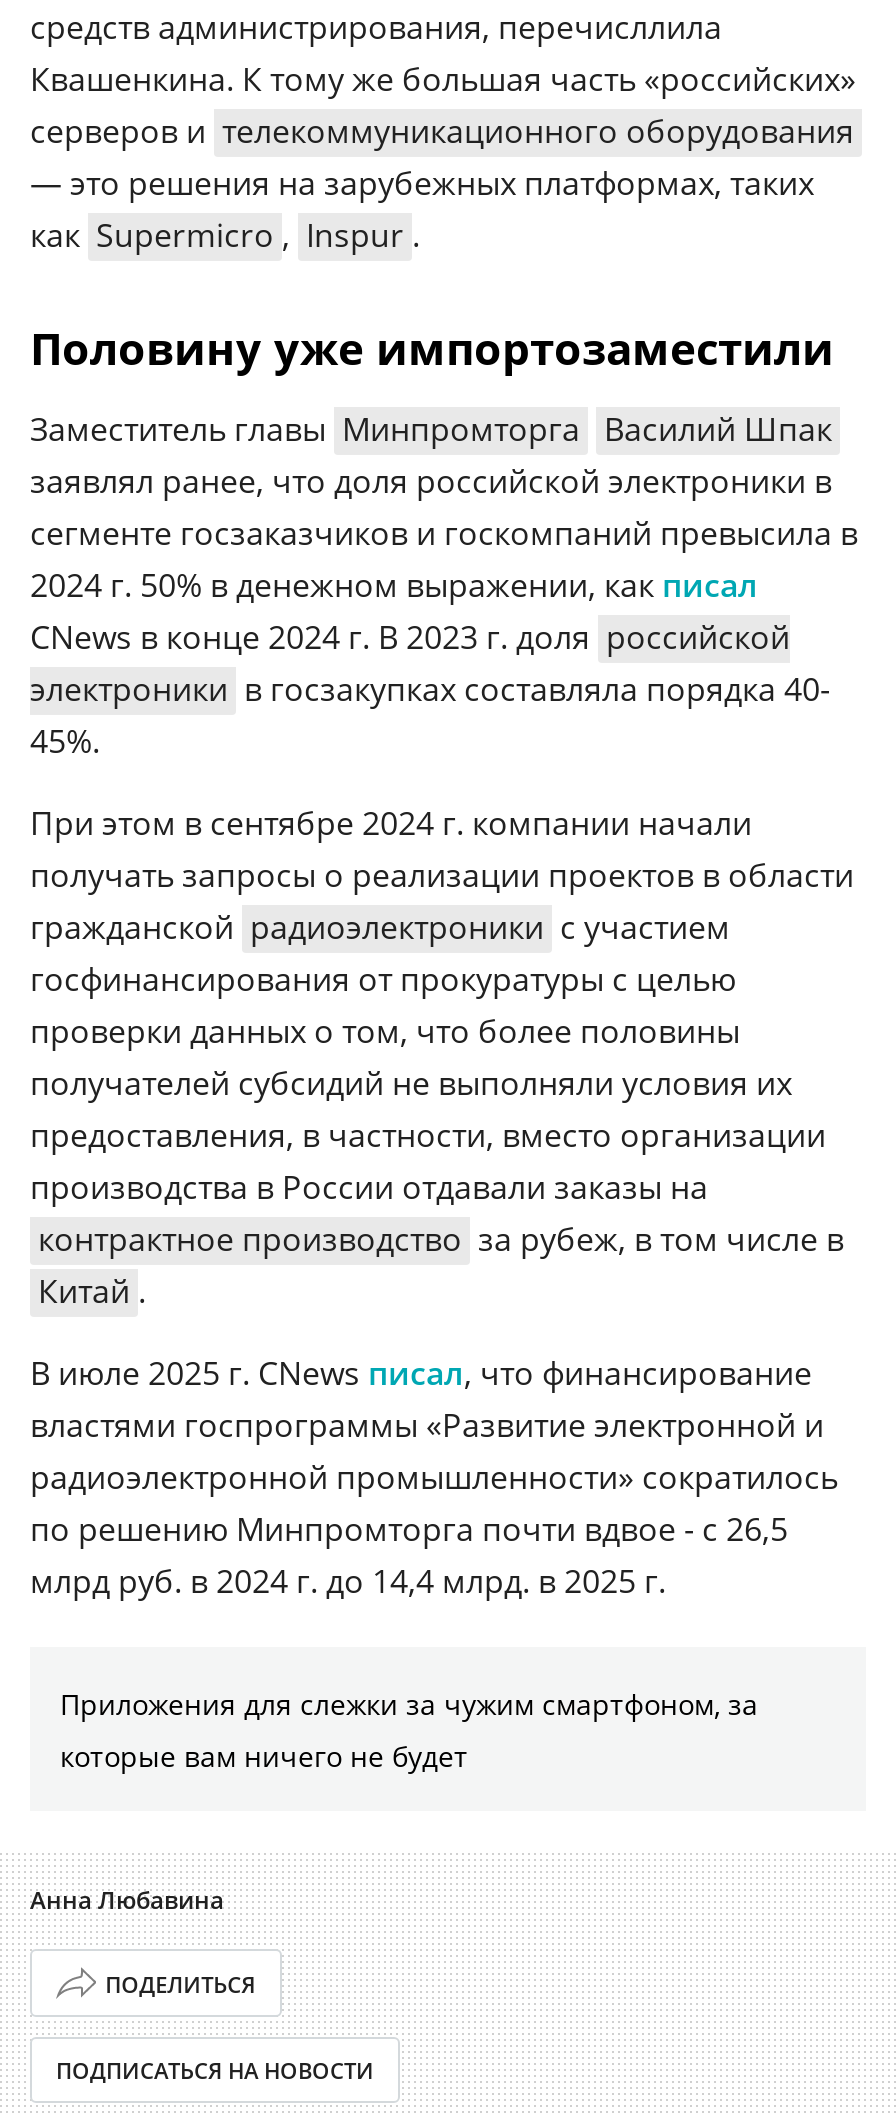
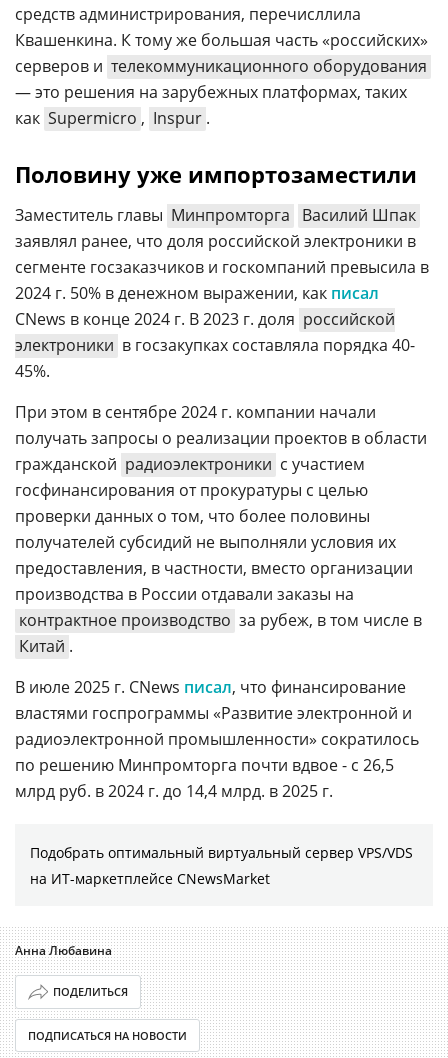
[60,1686,758,1776] Приложения для слежки за чужим смартфоном, за | которые вам ничего не будет -> [30,843,413,888] Подобрать оптимальный виртуальный сервер VPS/VDS | на ИТ-маркетплейсе CNewsMarket

